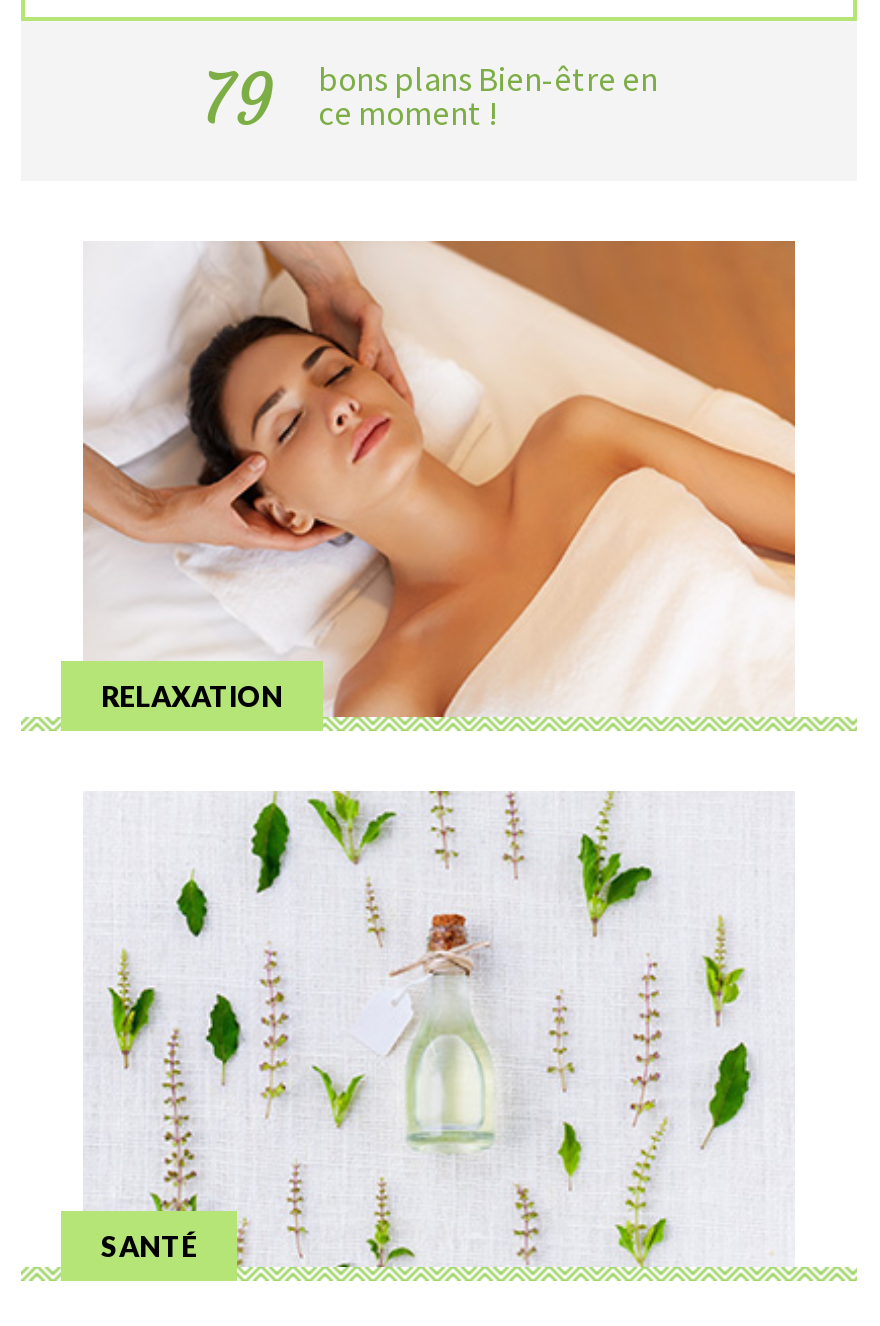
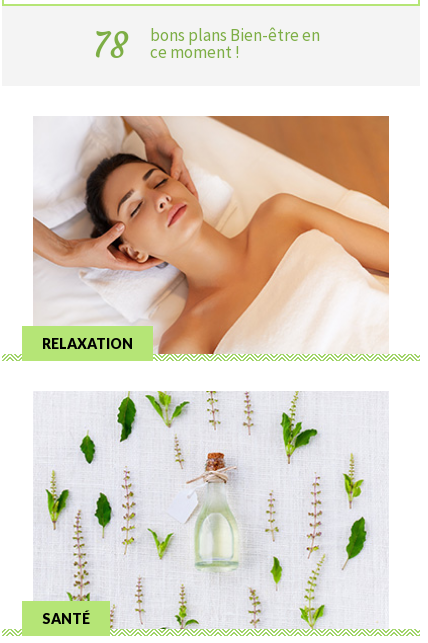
[200,57,658,145] 79 bons plans Bien-être en ce moment ! -> [92,24,320,68] 78 bons plans Bien-être en ce moment !

